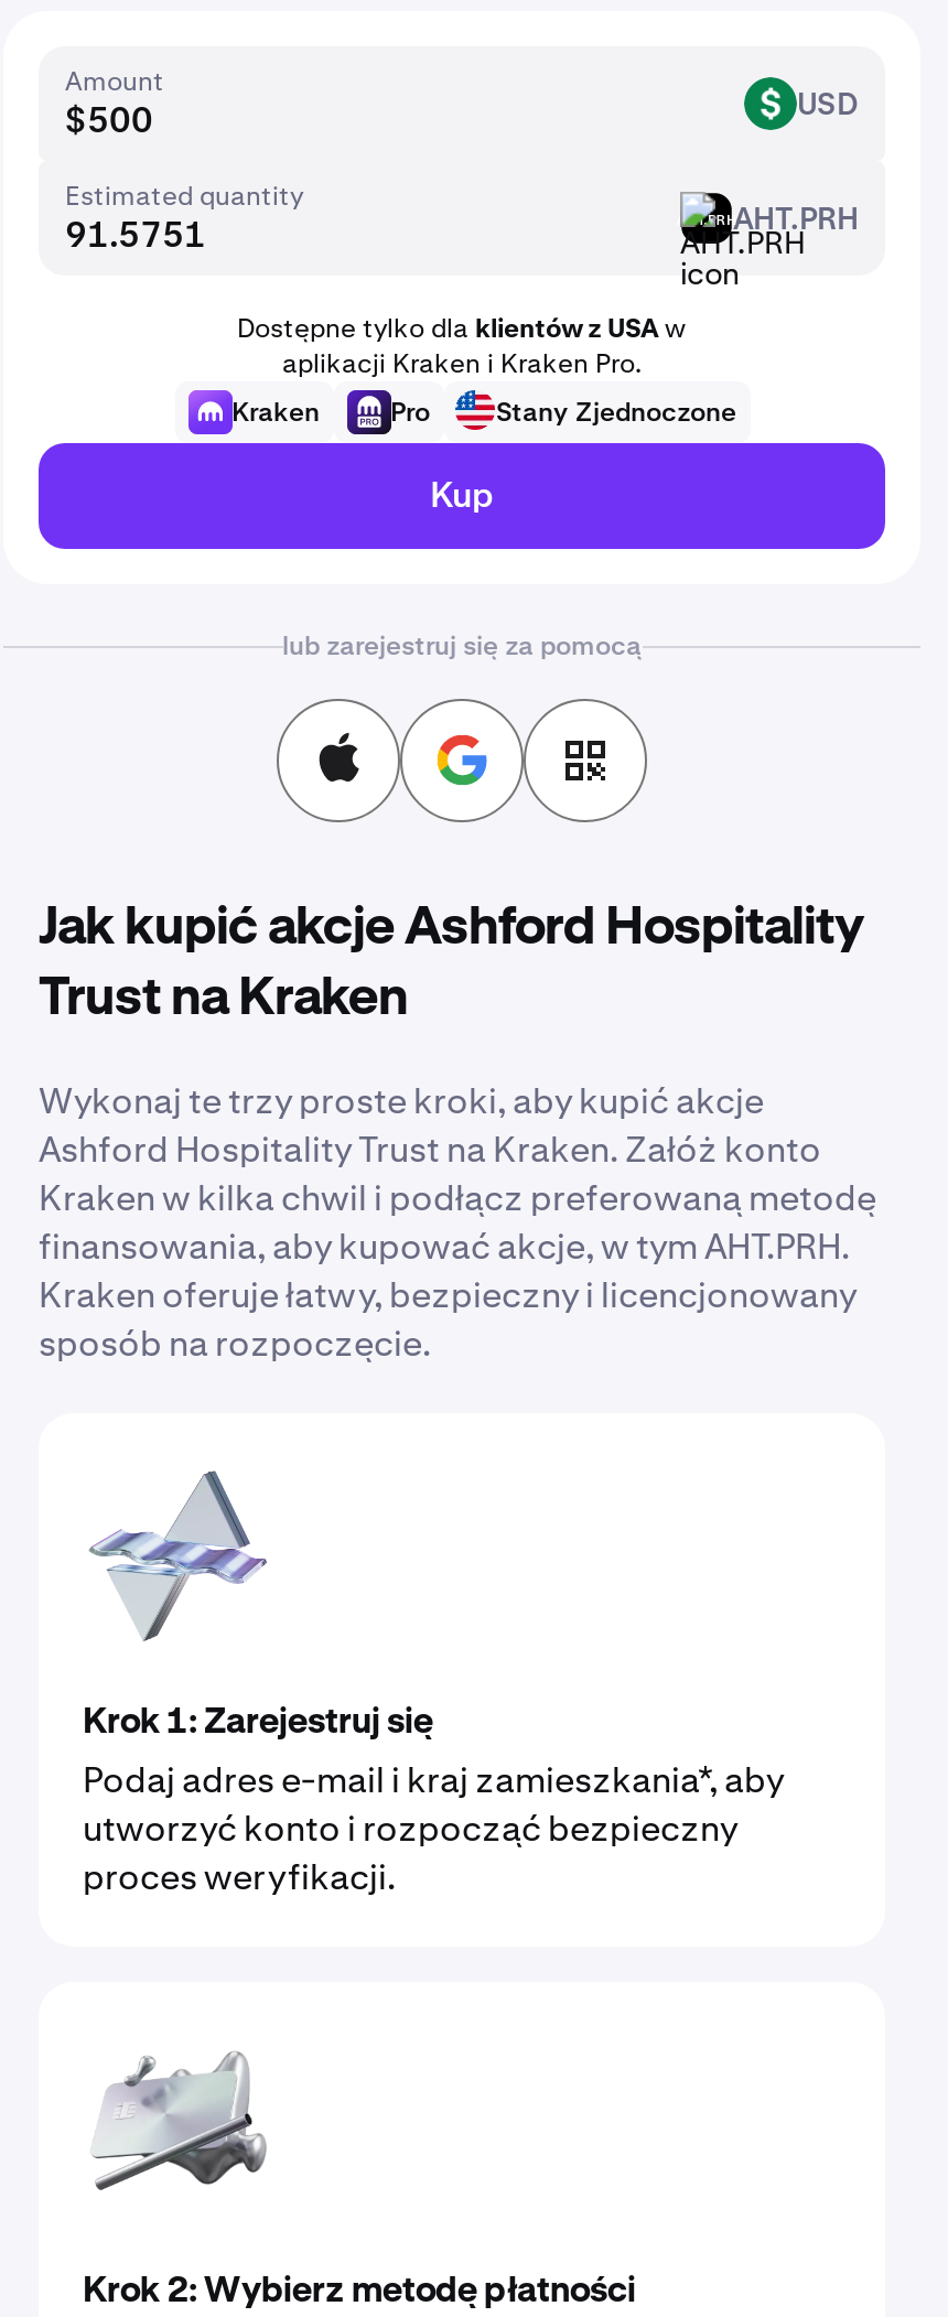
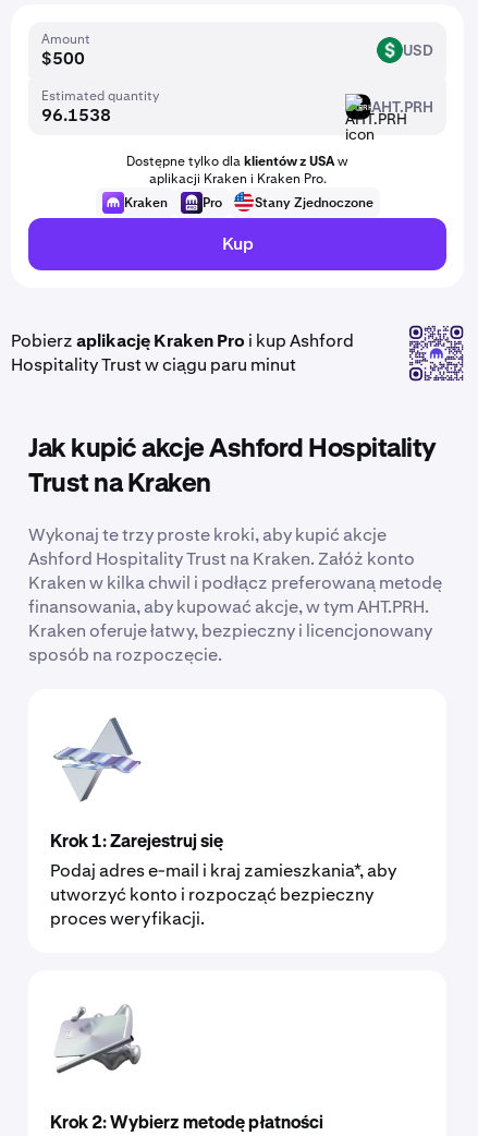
none -> [408,324,465,383] [image]
[282,628,642,664] lub zarejestruj się za pomocą -> [11,329,354,376] Pobierz aplikację Kraken Pro i kup Ashford | Hospitality Trust w ciągu paru minut

